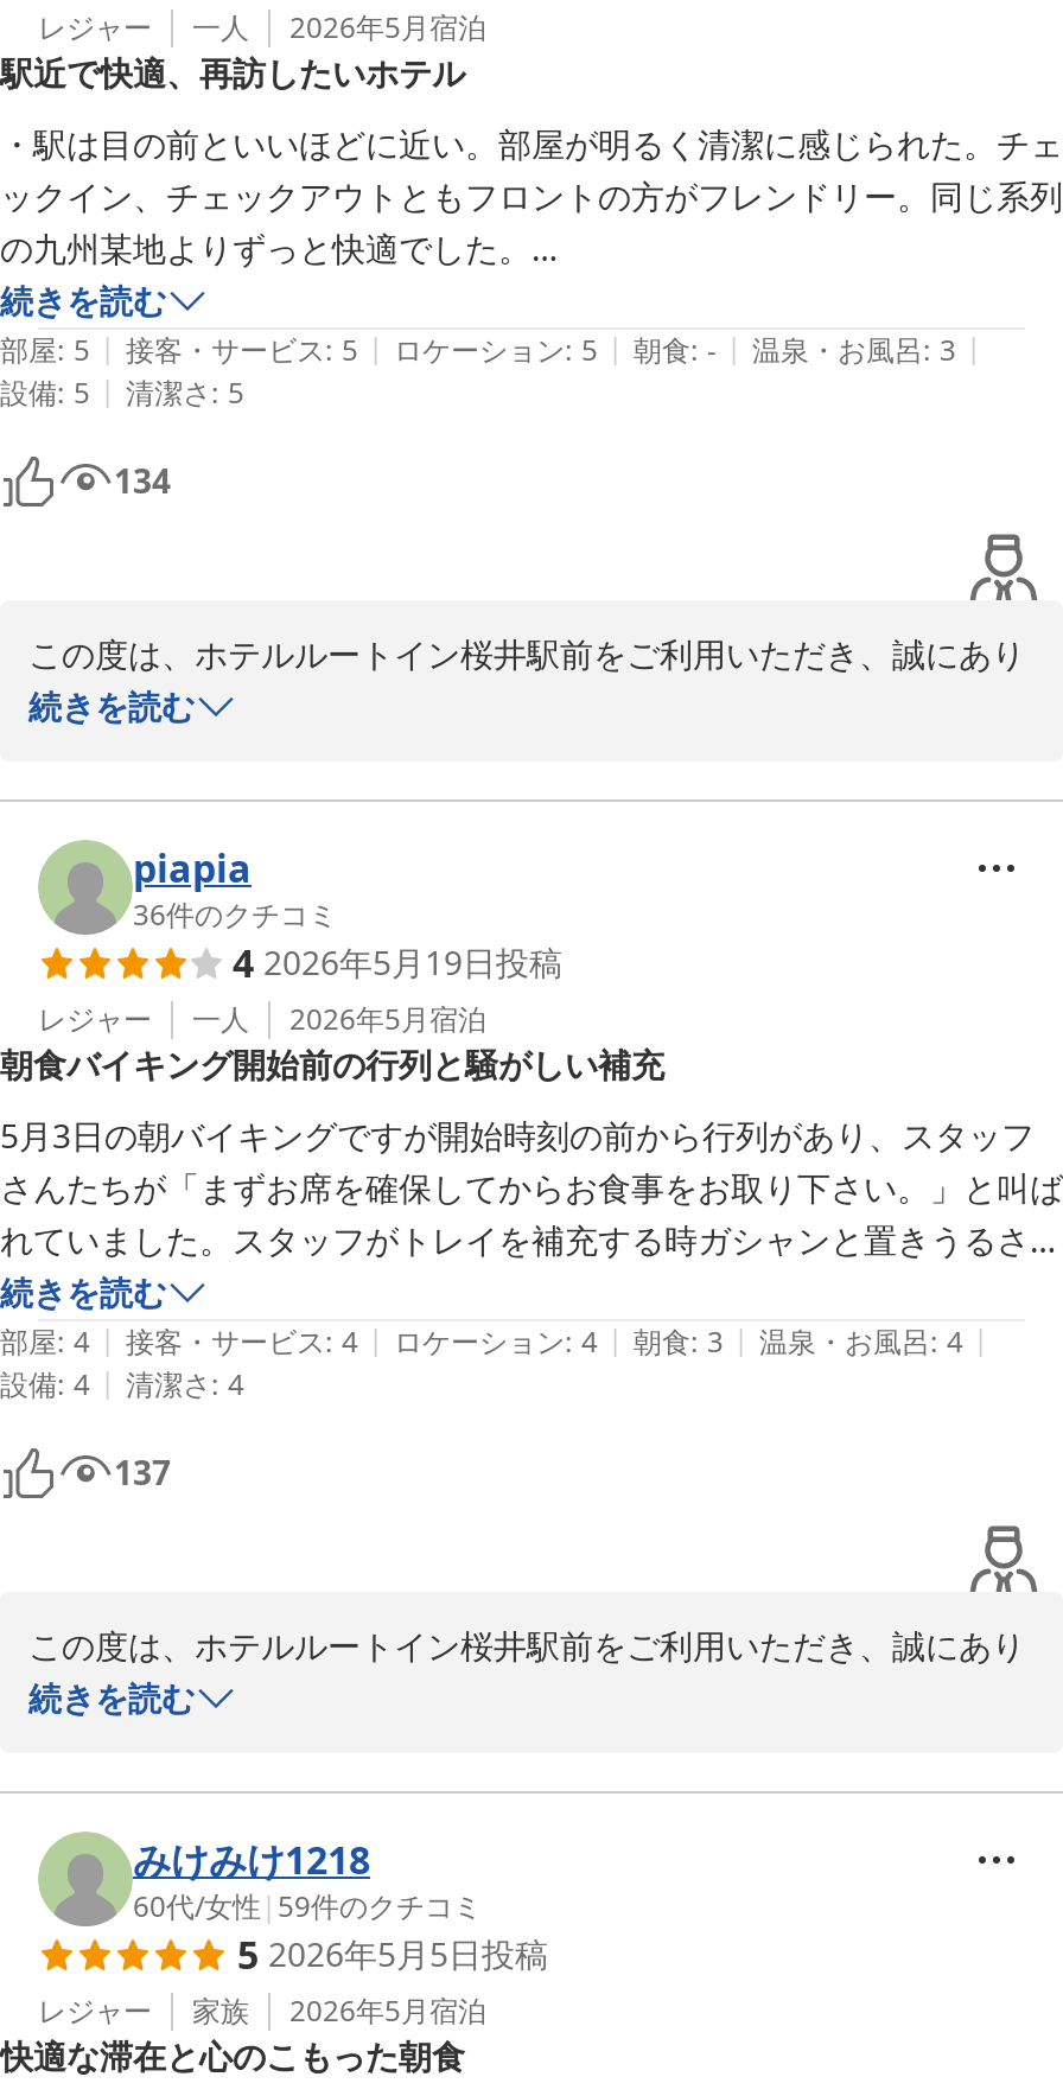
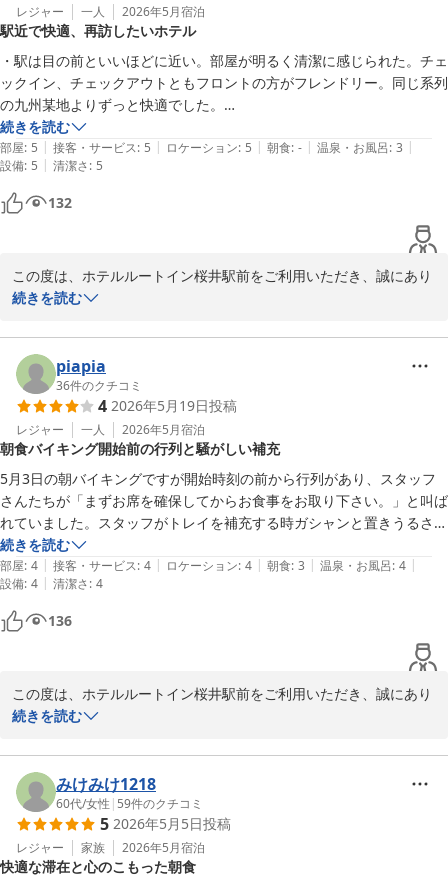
[114,458,171,503] 134 -> [48,193,72,212] 132
[114,1450,171,1495] 137 -> [48,611,72,630] 136

